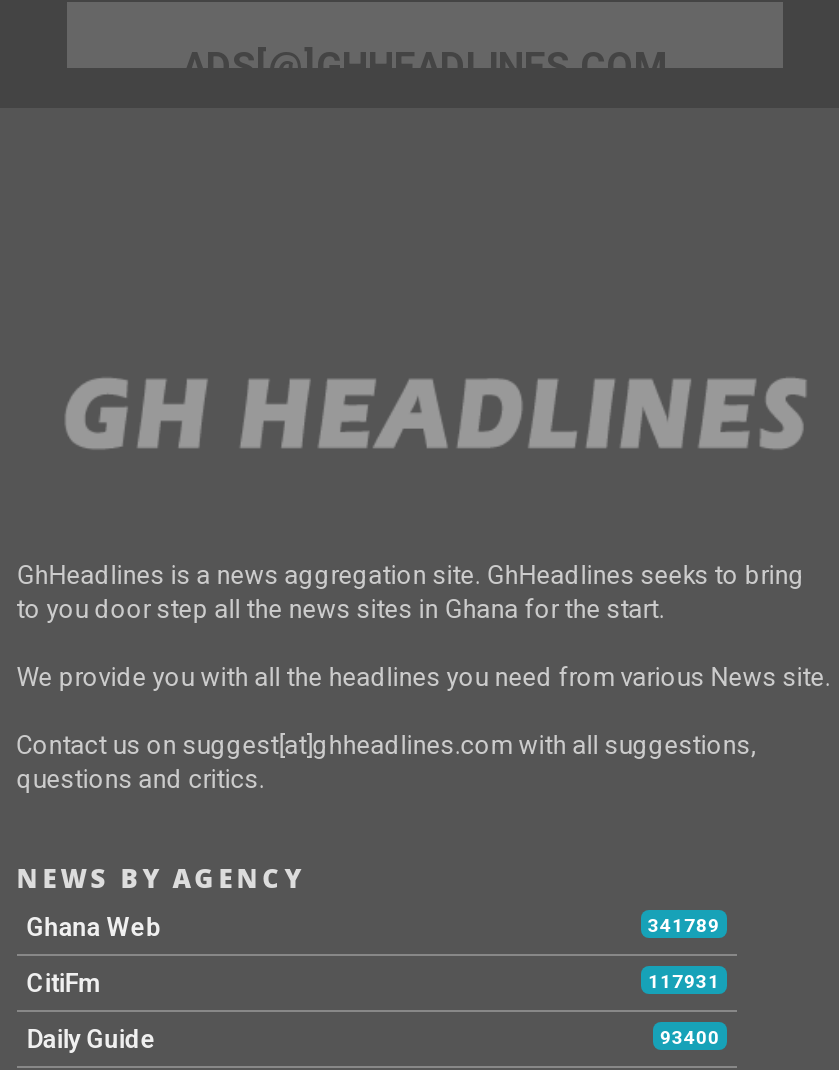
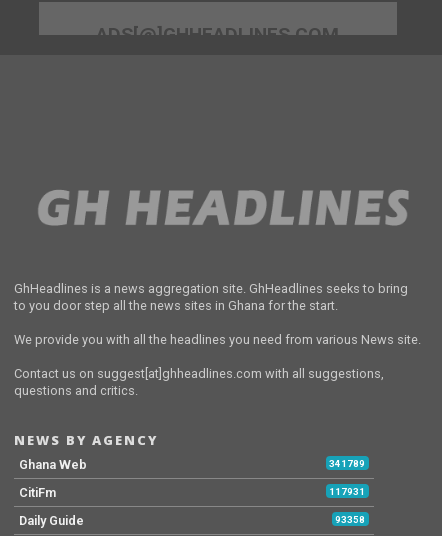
[660,1025,720,1047] 93400 -> [335,514,365,525] 93358

